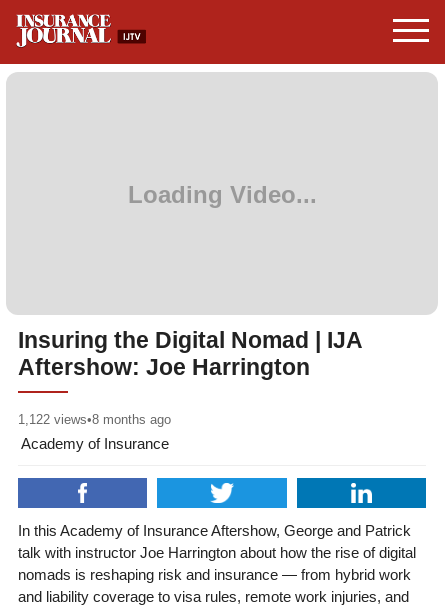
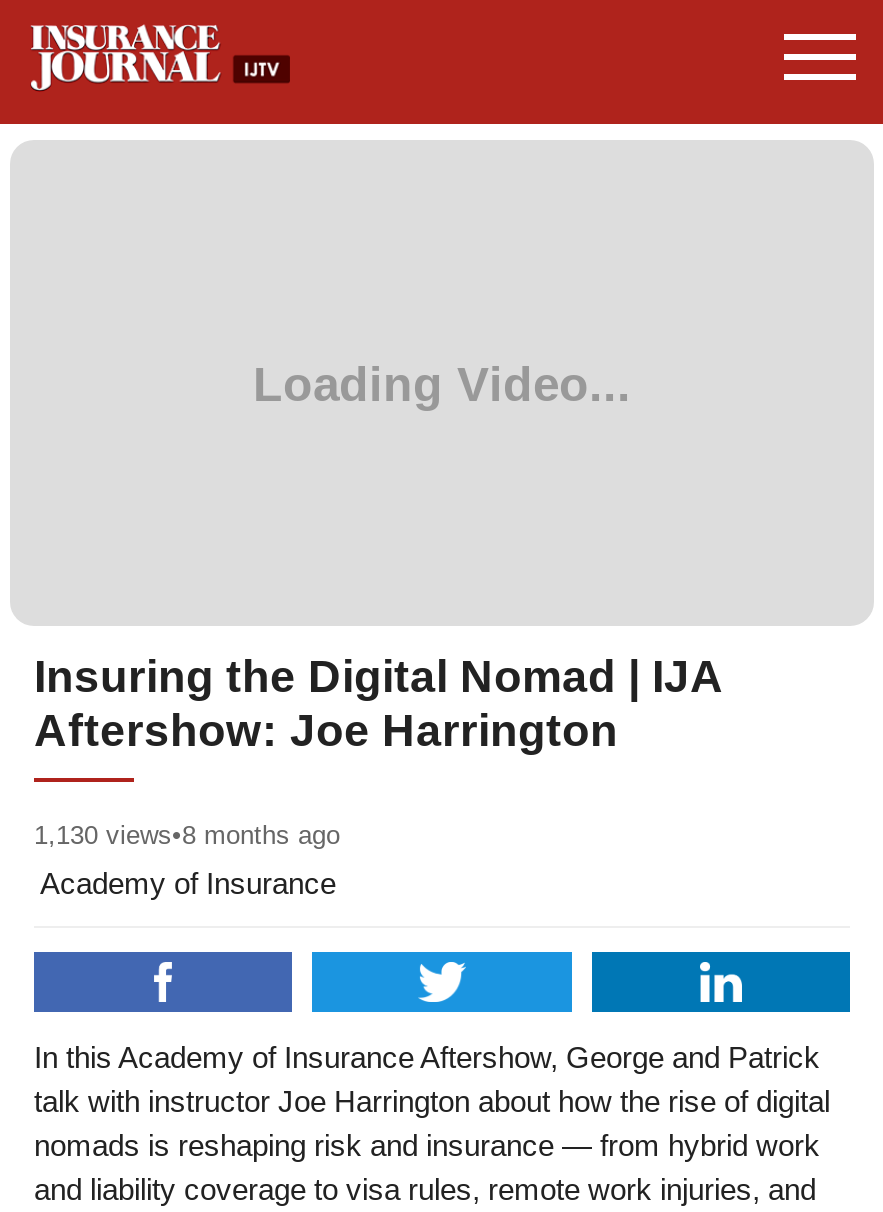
[18,412,171,427] 1,122 views•8 months ago -> [34,819,340,849] 1,130 views•8 months ago

